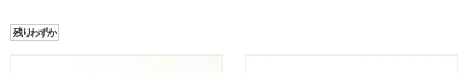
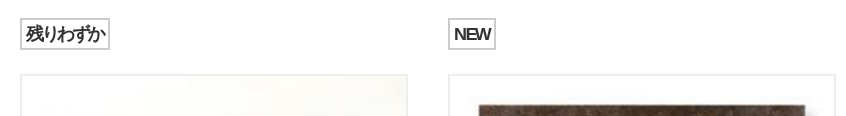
none -> [454,24,490,44] NEW

